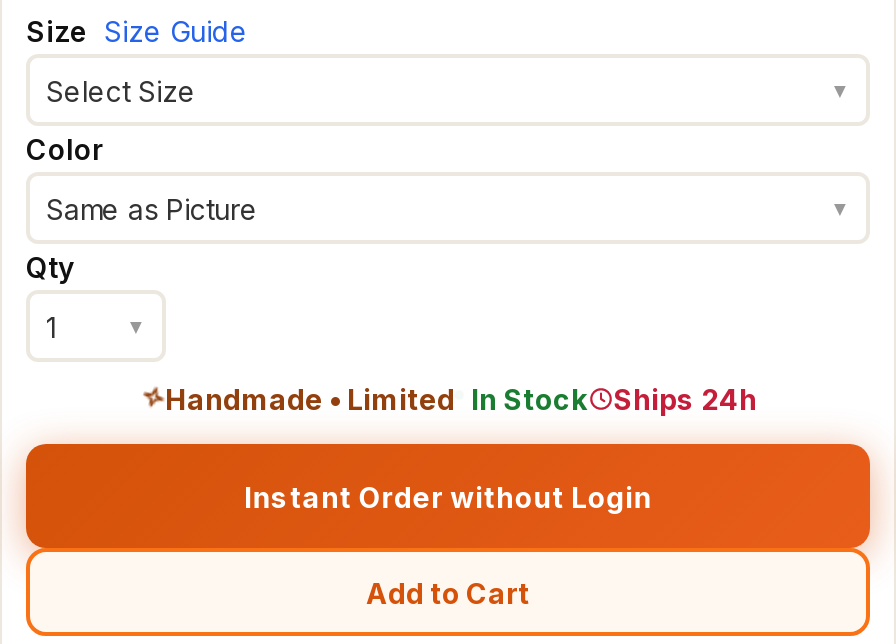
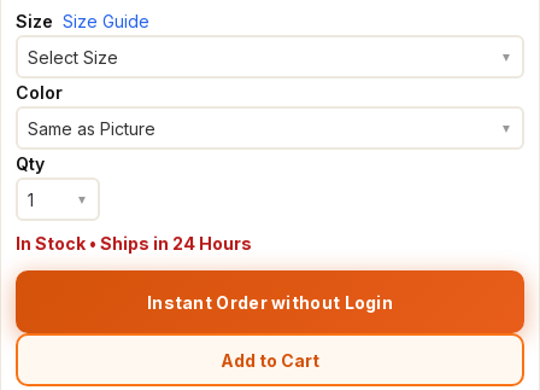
[165,382,757,416] Handmade • Limited In Stock | Ships 24h -> [16,233,252,254] In Stock • Ships in 24 Hours

